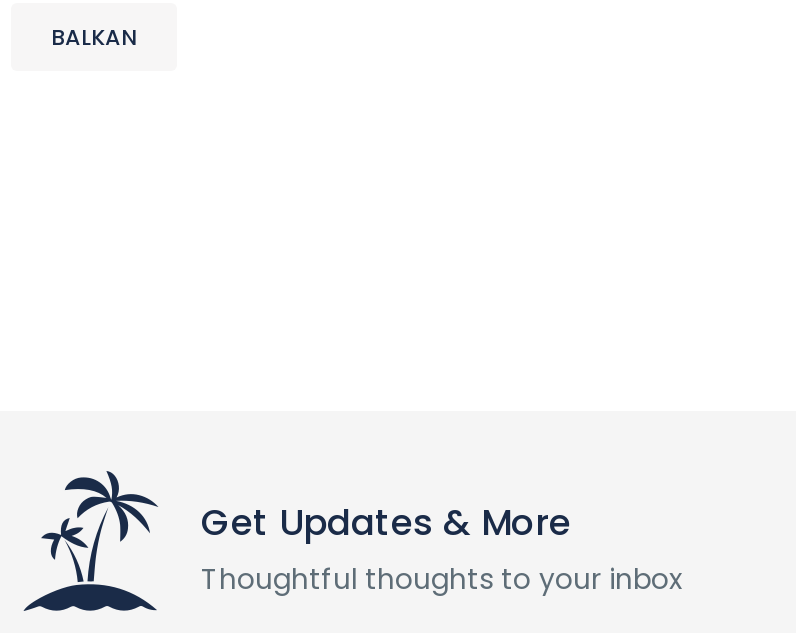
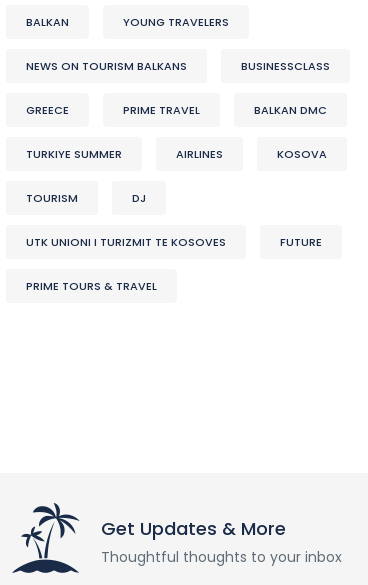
none -> [26,14,330,294] YOUNG TRAVELERS | NEWS ON TOURISM BALKANS | BUSINESSCLASS | GREECE | PRIME TRAVEL | BALKAN DMC | TURKIYE SUMMER | AIRLINES | KOSOVA | TOURISM | DJ | UTK UNIONI I TURIZMIT TE KOSOVES | FUTURE | PRIME TOURS & TRAVEL

